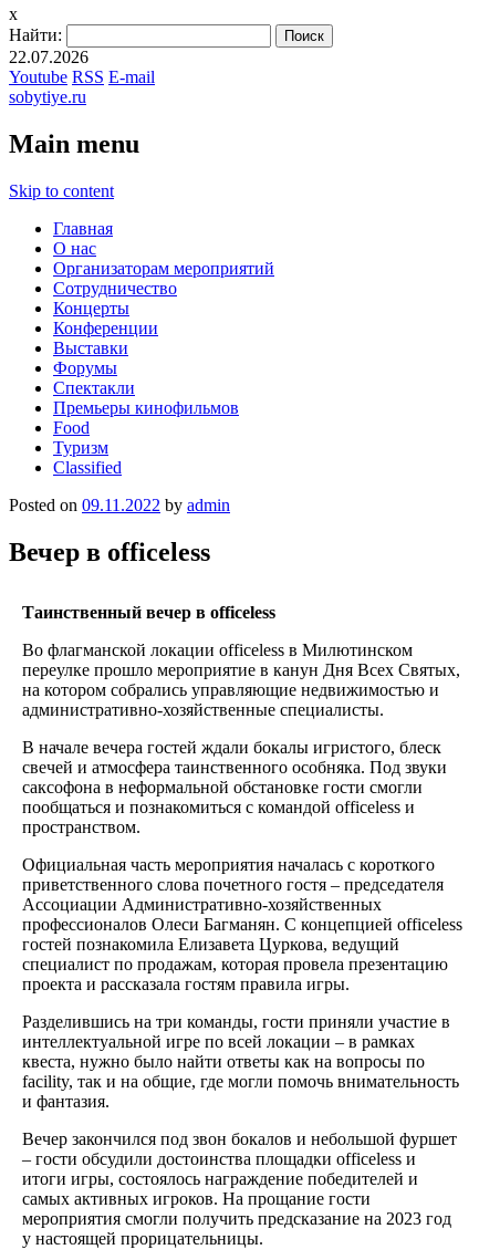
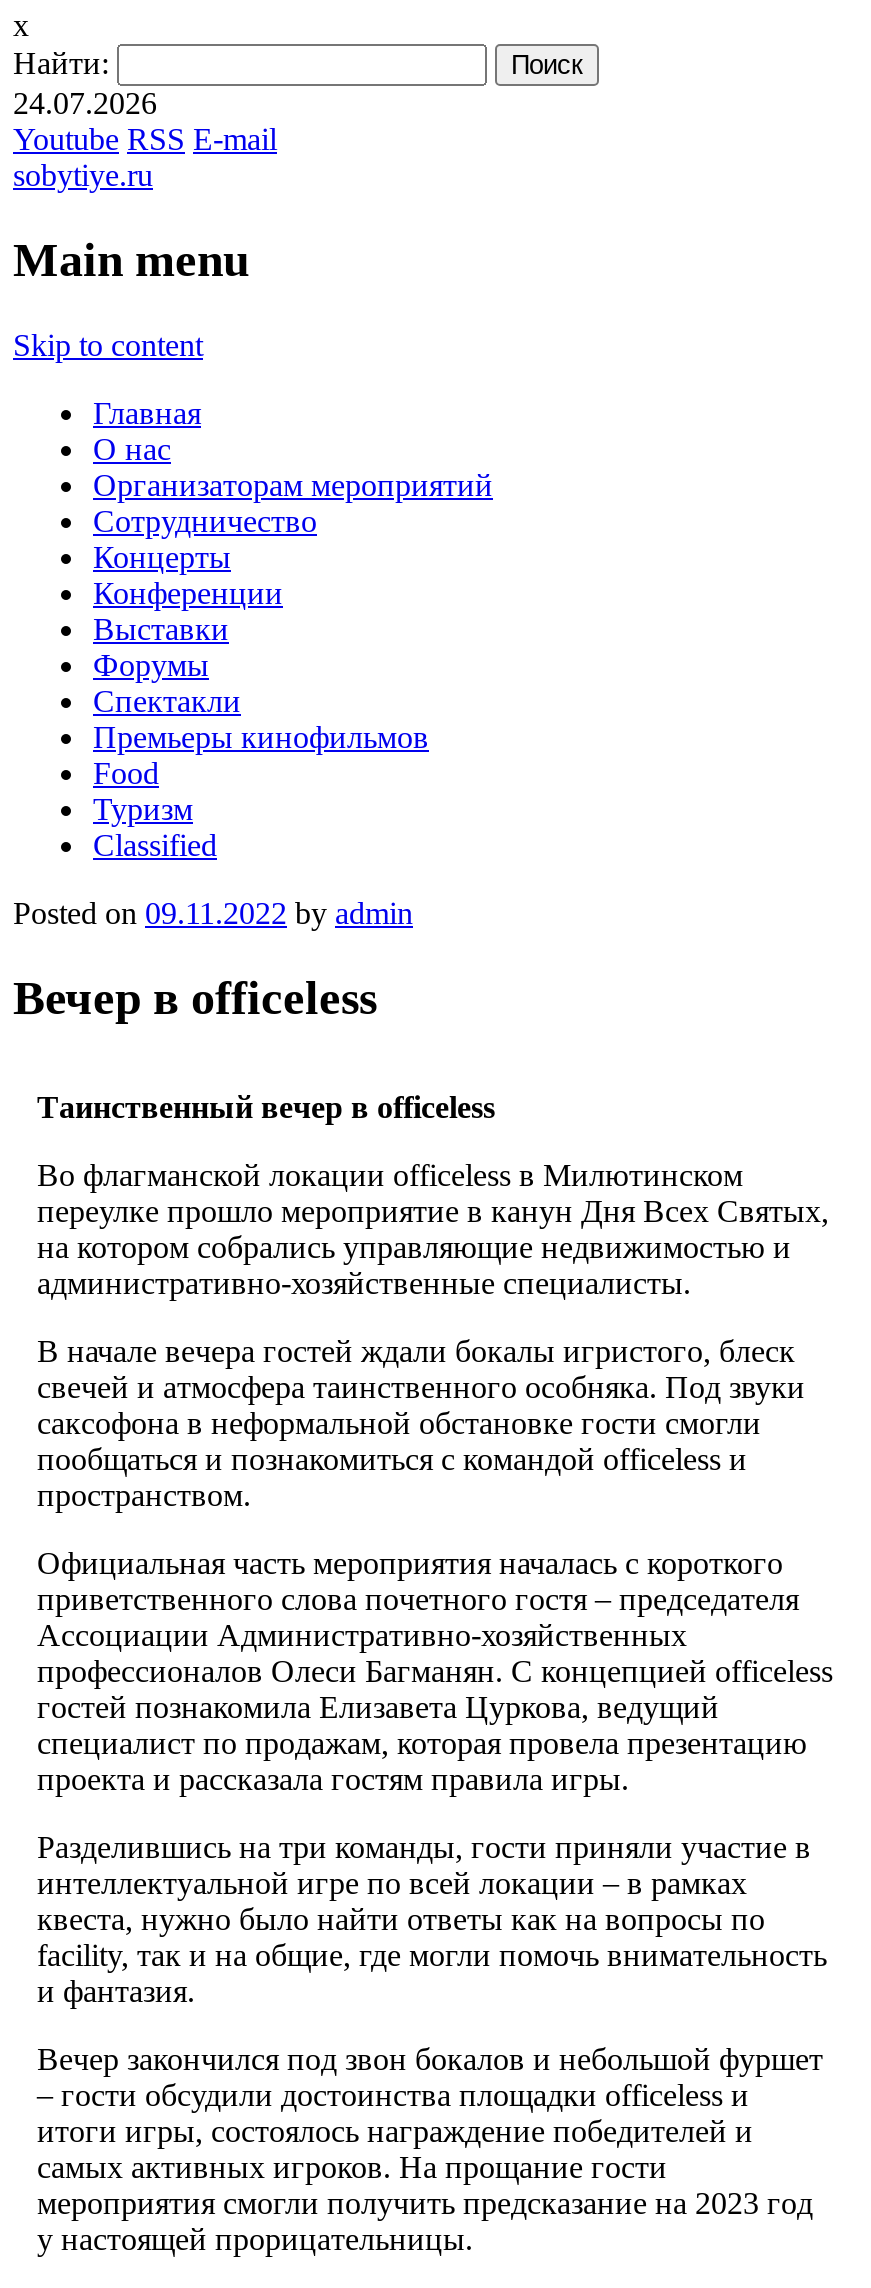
[9,48,88,66] 22.07.2026 -> [13,86,157,120] 24.07.2026

